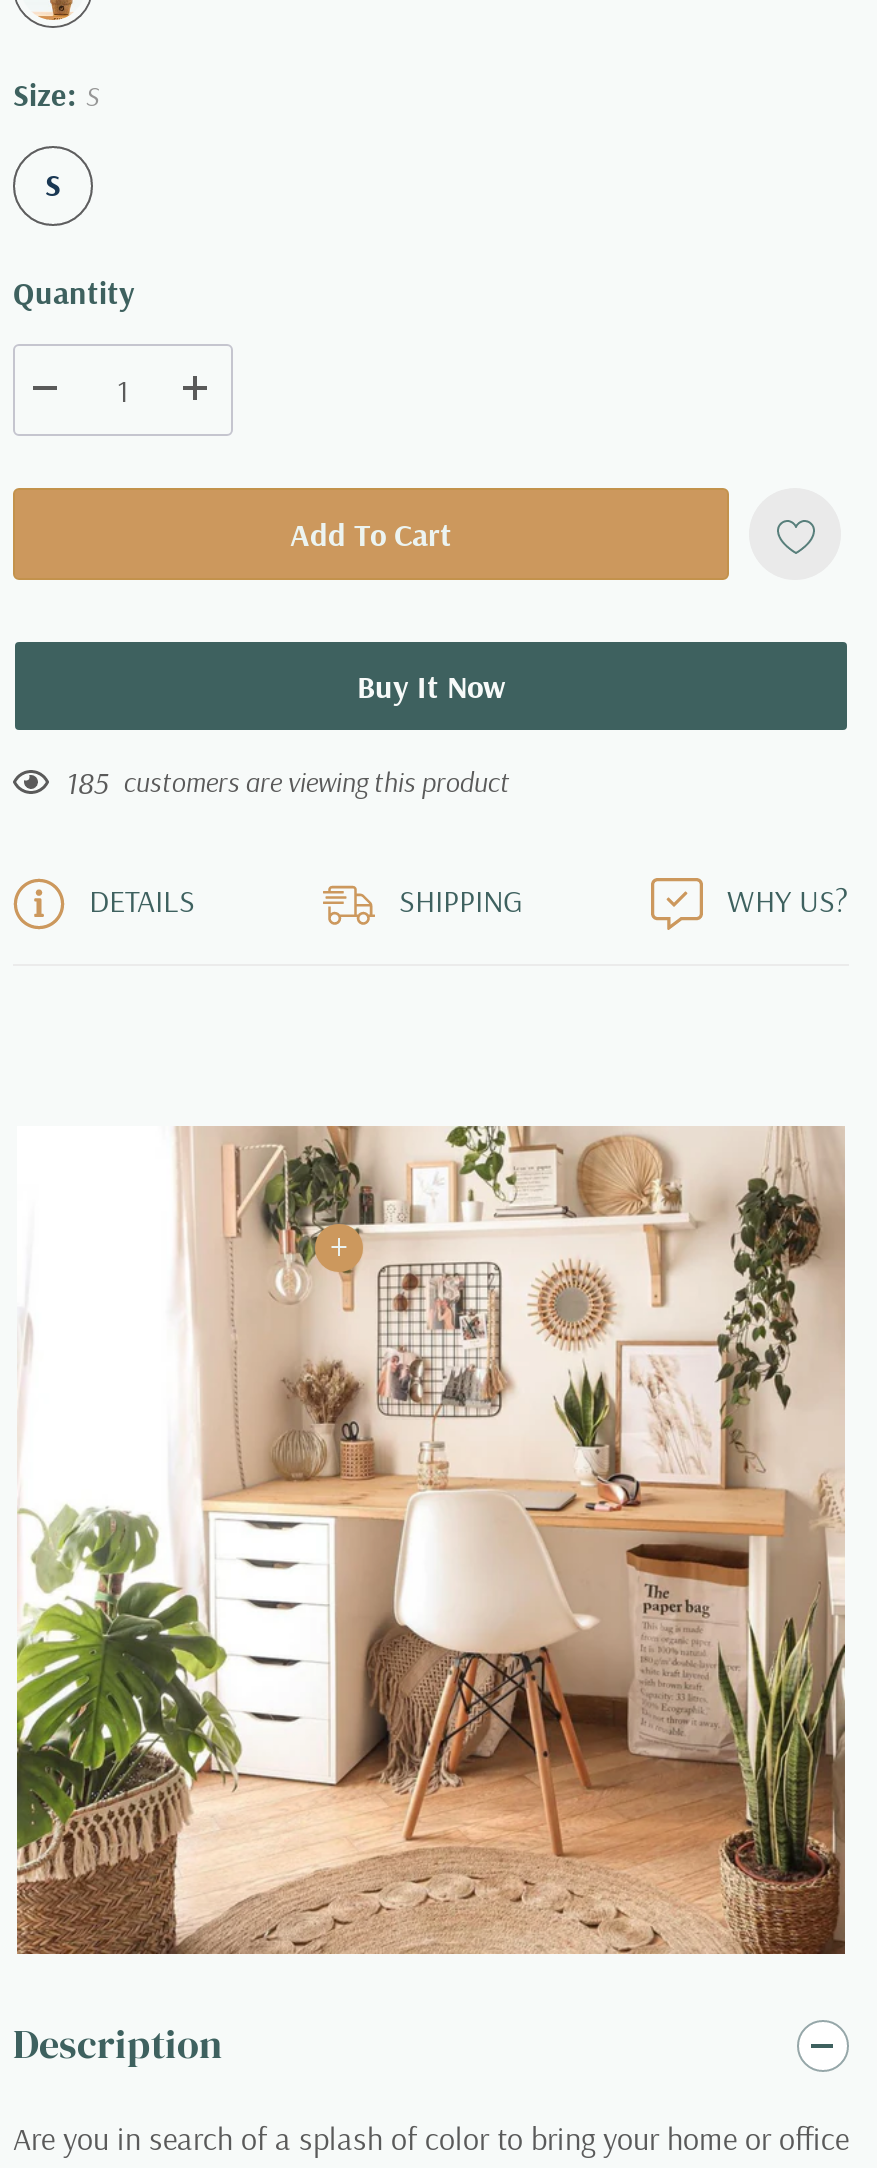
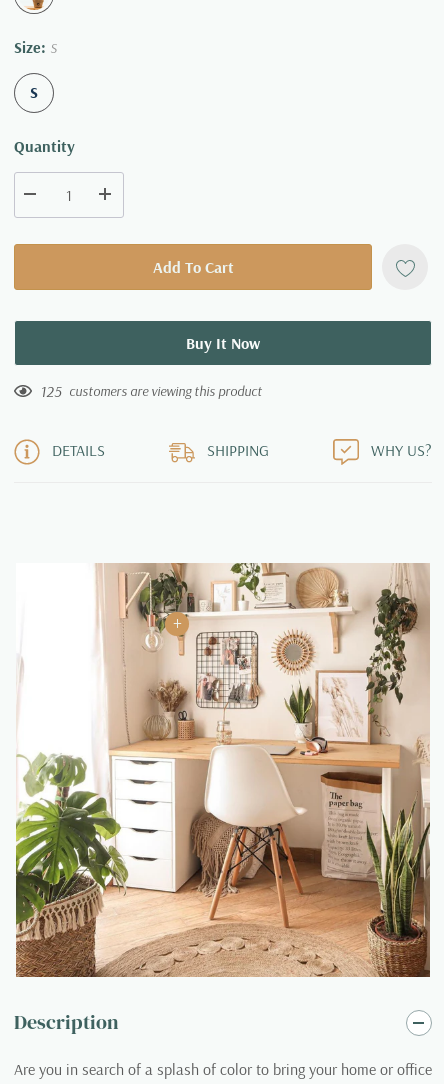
[65,761,509,801] 185 customers are viewing this product -> [40,380,262,400] 125 customers are viewing this product

